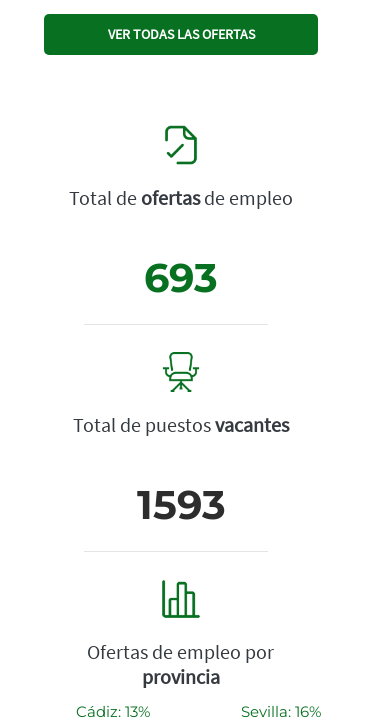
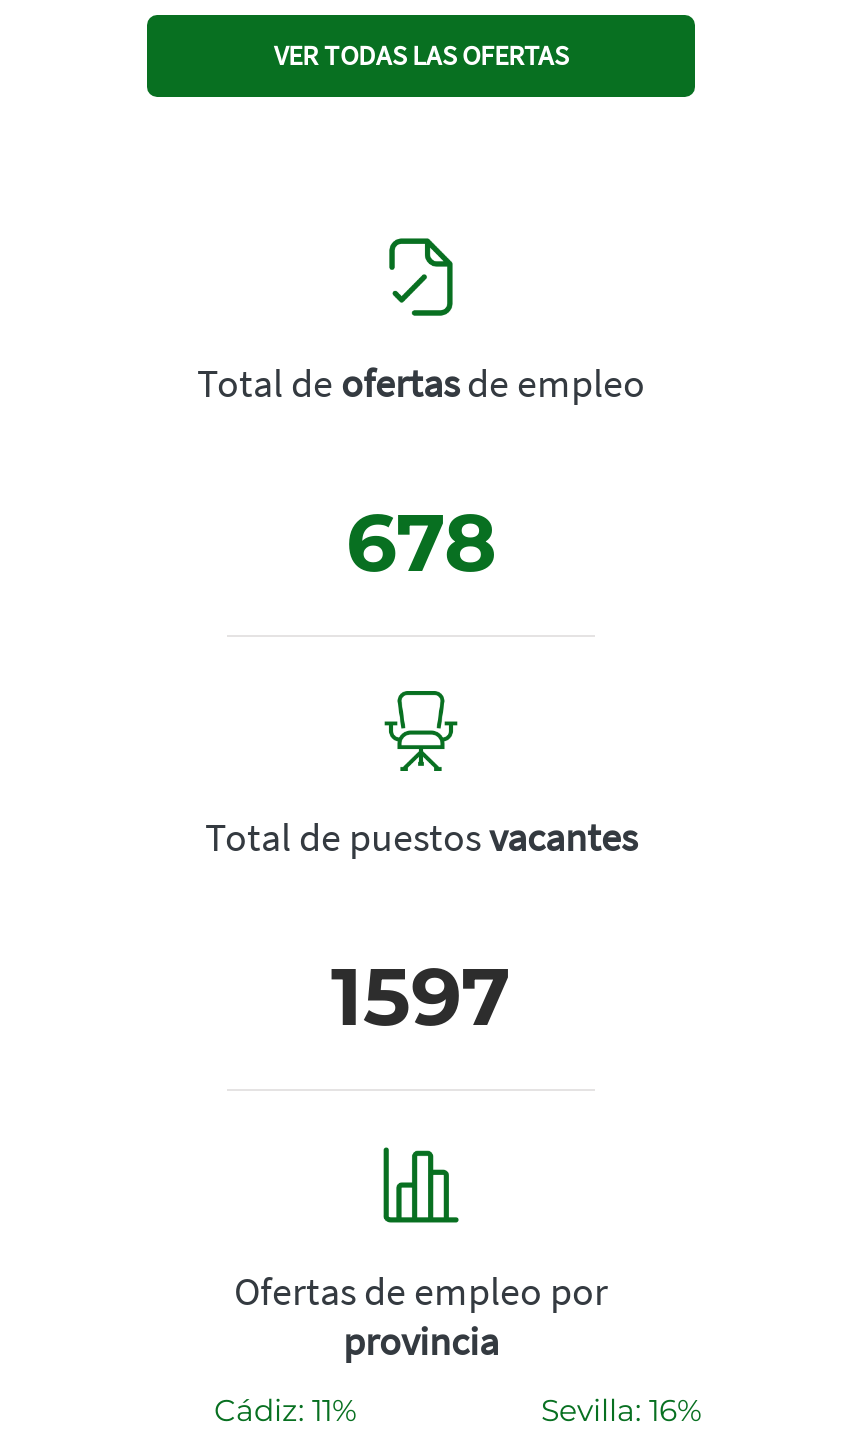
[144,253,218,302] 693 -> [346,493,496,591] 678
[136,480,225,529] 1593 -> [331,947,511,1045] 1597
[76,702,150,721] Cádiz: 13% -> [214,1391,356,1429] Cádiz: 11%

